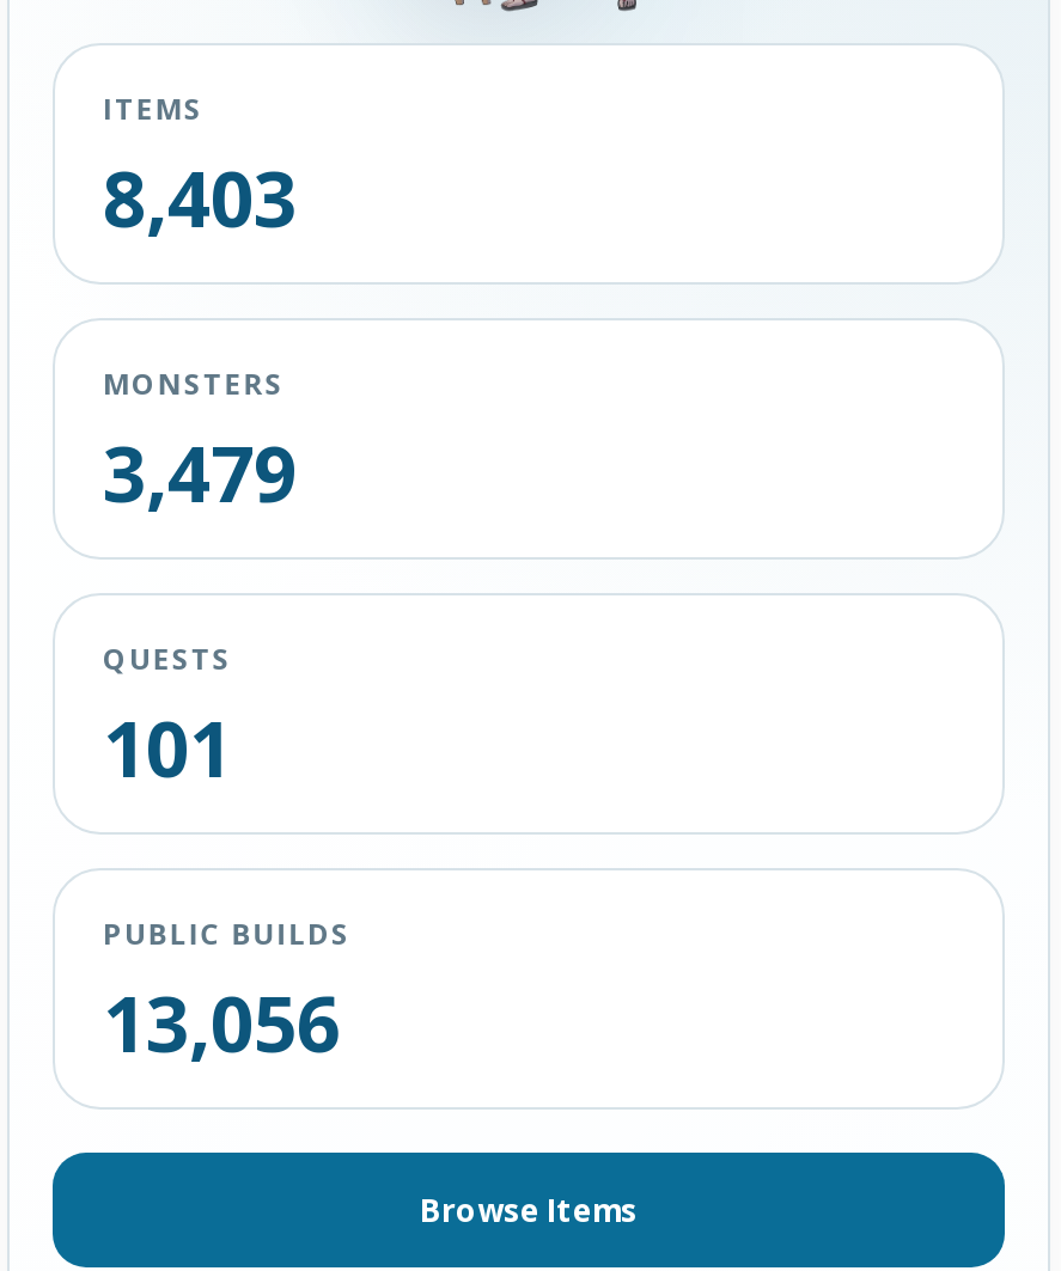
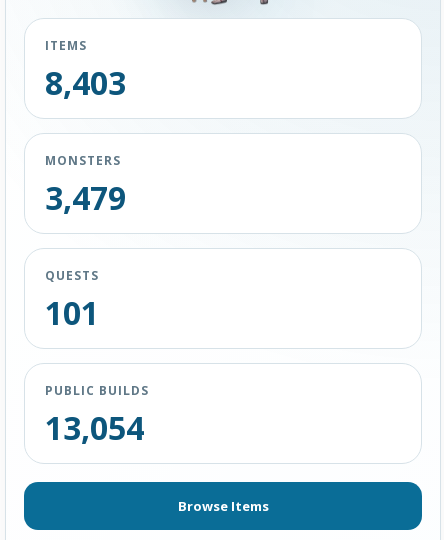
[103,971,340,1074] 13,056 -> [45,406,144,449] 13,054

